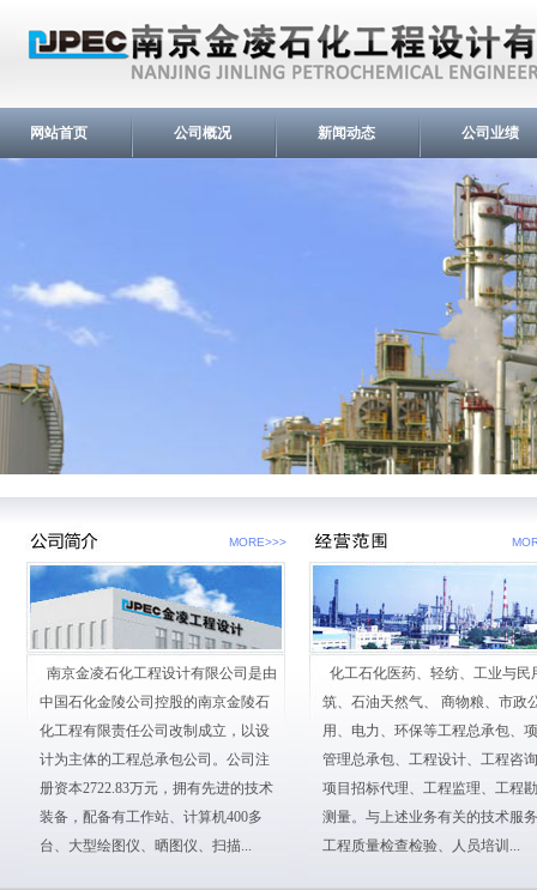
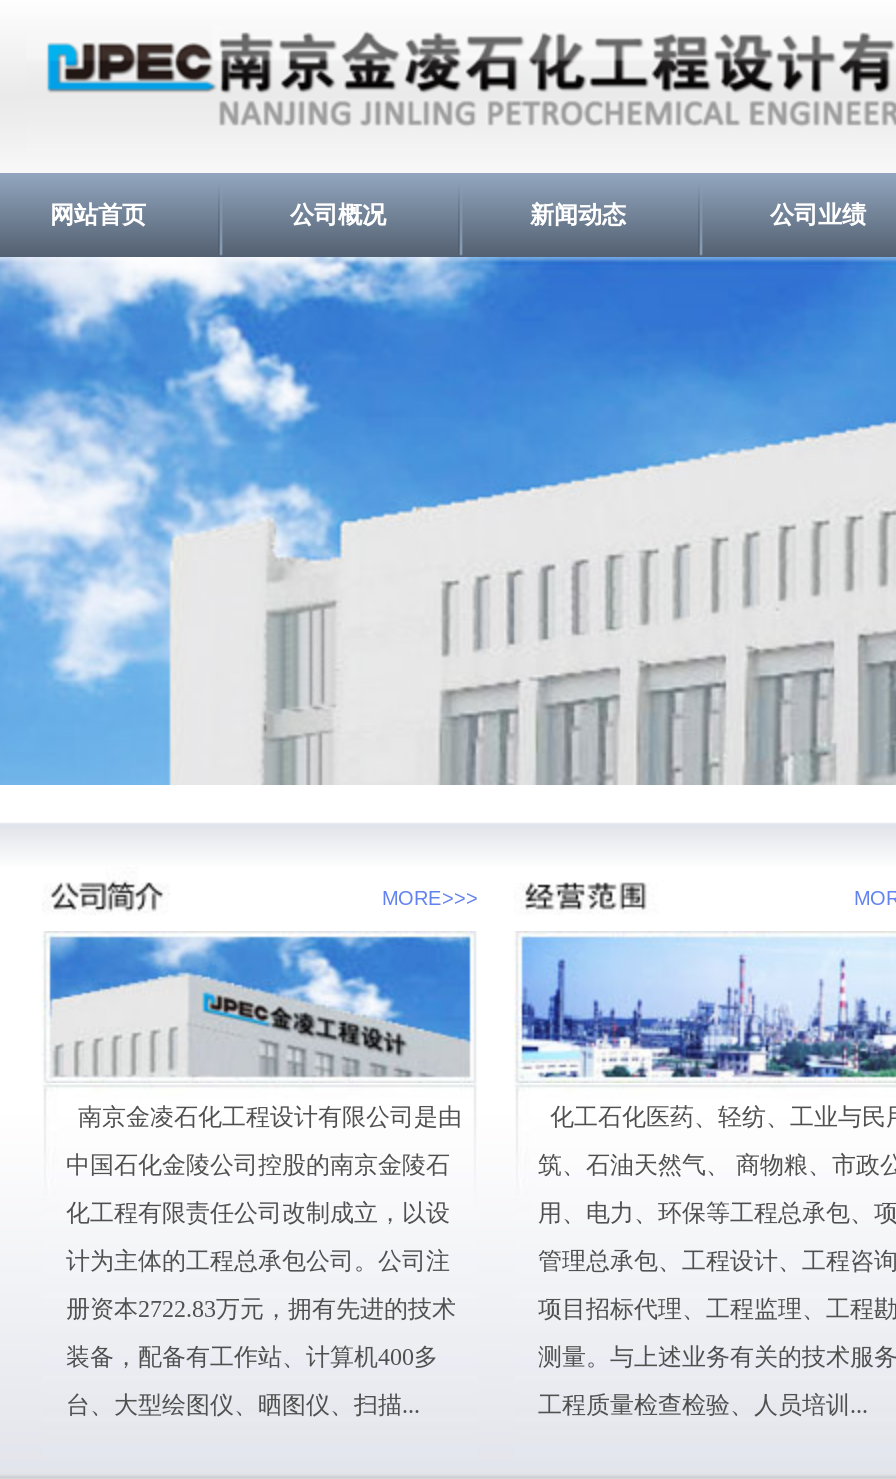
[4,157,533,476] [image] -> [6,255,890,787] [image]

